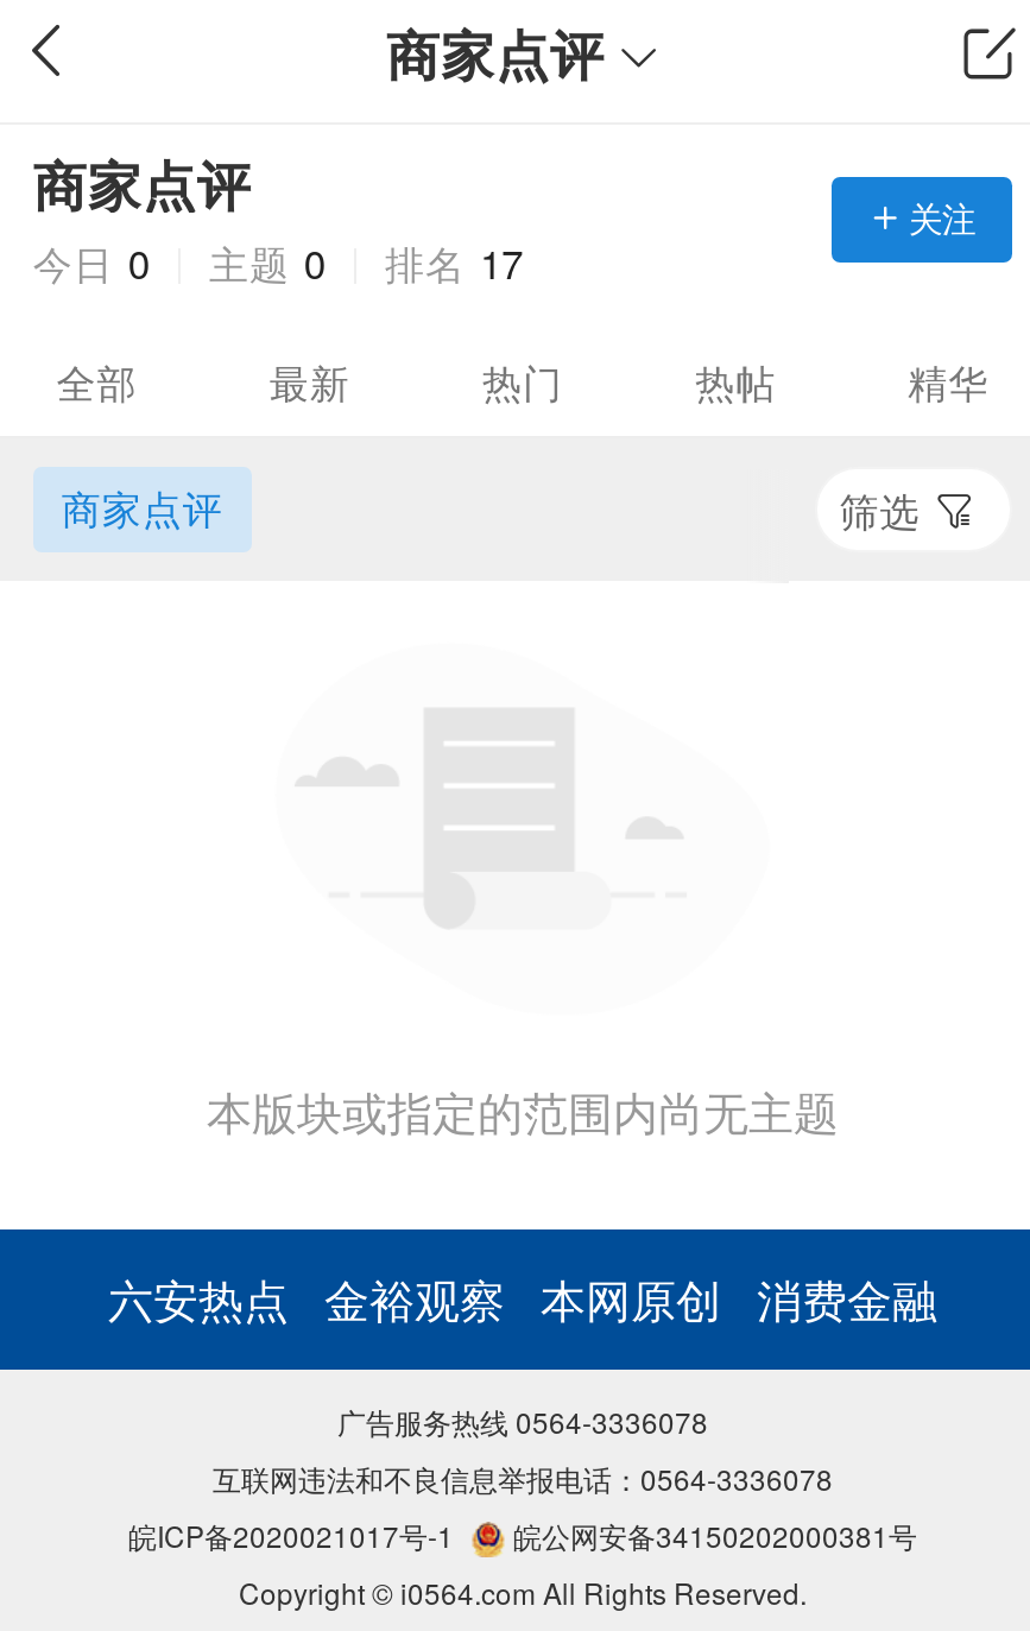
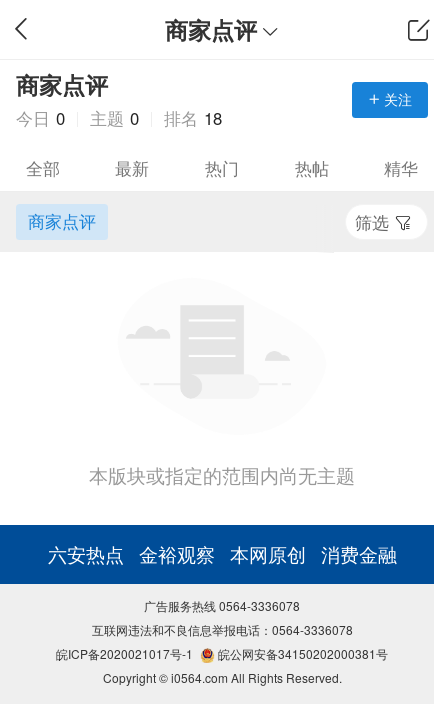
[33,235,522,292] 今日 0 主题 0 排名 17 -> [16,106,222,130] 今日 0 主题 0 排名 18

